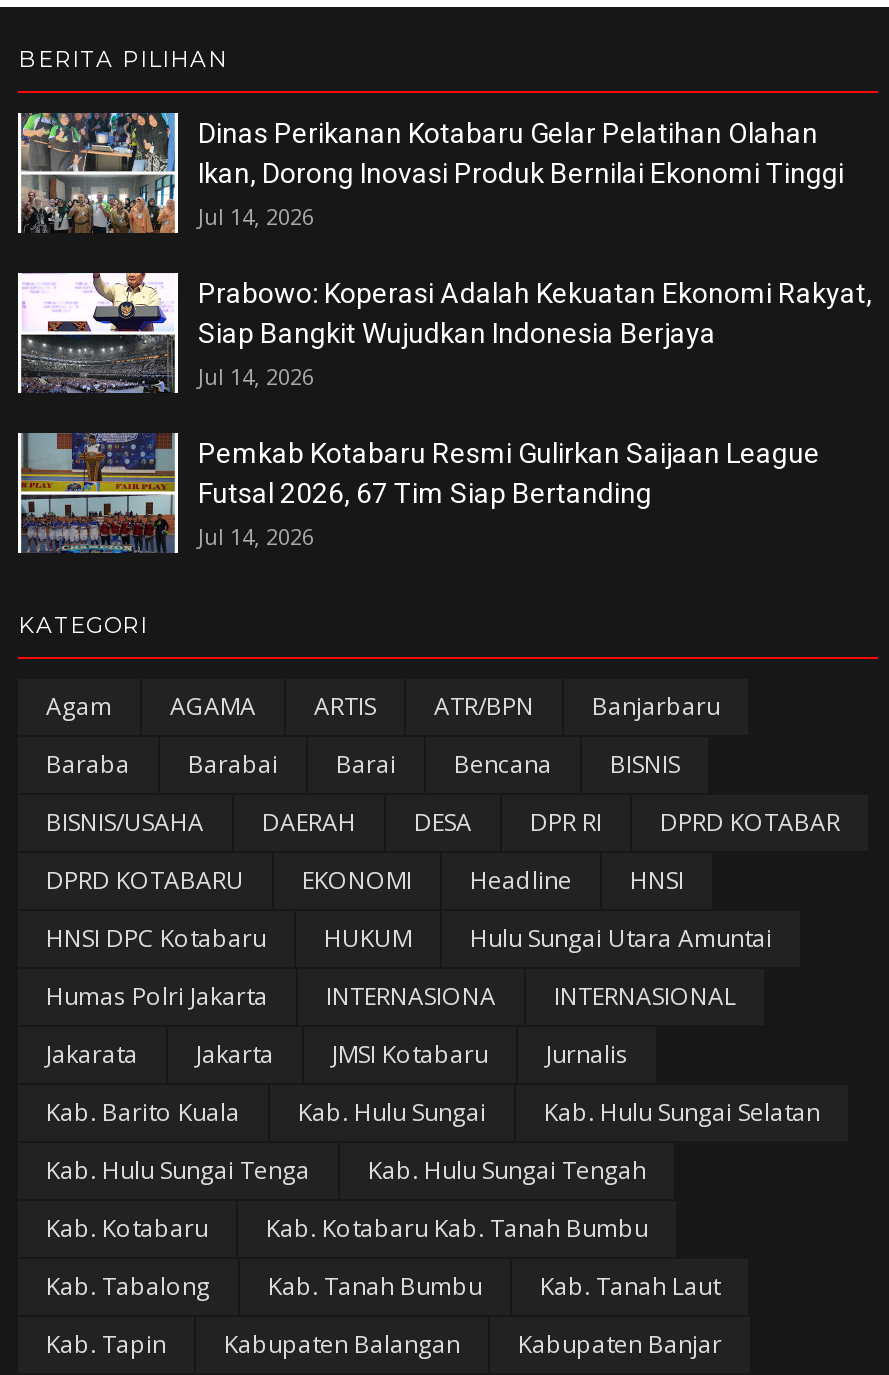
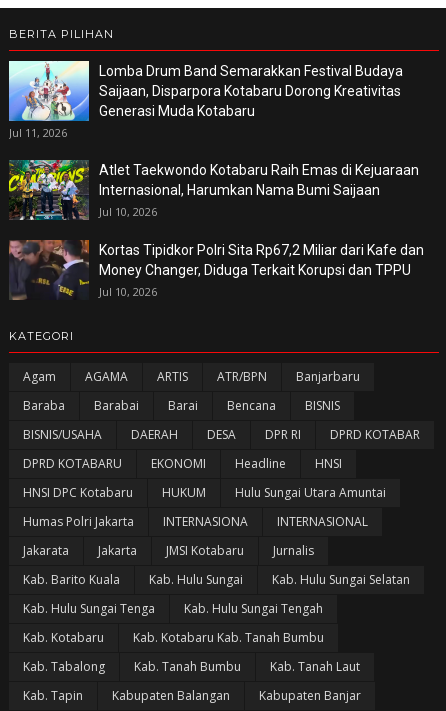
[16,111,844,235] [image] | Dinas Perikanan Kotabaru Gelar Pelatihan Olahan | Ikan, Dorong Inovasi Produk Bernilai Ekonomi Tinggi | Jul 14, 2026 -> [8,60,403,140] [image] | Lomba Drum Band Semarakkan Festival Budaya | Saijaan, Disparpora Kotabaru Dorong Kreativitas | Generasi Muda Kotabaru | Jul 11, 2026
[16,271,872,393] [image] | Prabowo: Koperasi Adalah Kekuatan Ekonomi Rakyat, | Siap Bangkit Wujudkan Indonesia Berjaya | Jul 14, 2026 -> [8,159,419,220] [image] | Atlet Taekwondo Kotabaru Raih Emas di Kejuaraan | Internasional, Harumkan Nama Bumi Saijaan | Jul 10, 2026
[16,431,820,555] [image] | Pemkab Kotabaru Resmi Gulirkan Saijaan League | Futsal 2026, 67 Tim Siap Bertanding | Jul 14, 2026 -> [8,240,424,300] [image] | Kortas Tipidkor Polri Sita Rp67,2 Miliar dari Kafe dan | Money Changer, Diduga Terkait Korupsi dan TPPU | Jul 10, 2026

